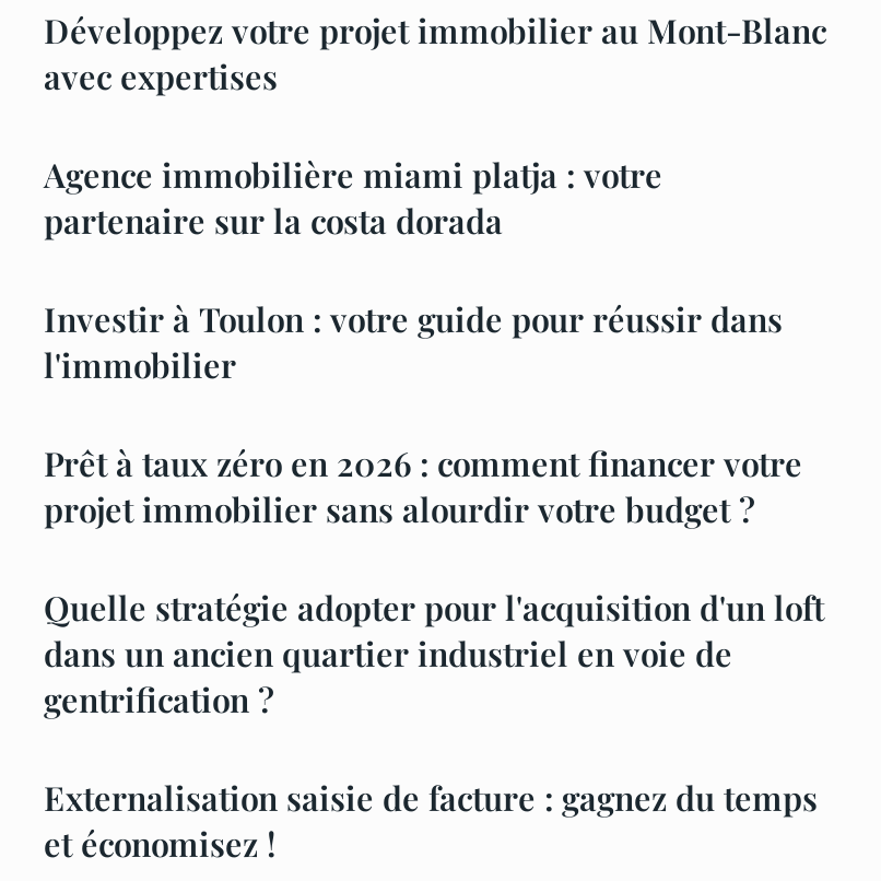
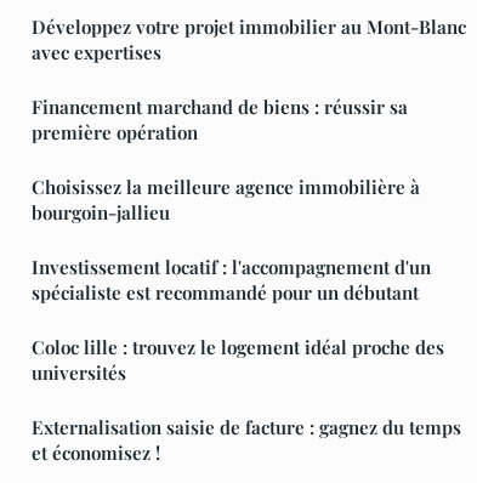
[44,154,662,244] Agence immobilière miami platja : votre | partenaire sur la costa dorada -> [32,95,408,145] Financement marchand de biens : réussir sa | première opération
[44,298,783,388] Investir à Toulon : votre guide pour réussir dans | l'immobilier -> [32,175,420,225] Choisissez la meilleure agence immobilière à | bourgoin-jallieu
[44,442,802,532] Prêt à taux zéro en 2026 : comment financer votre | projet immobilier sans alourdir votre budget ? -> [32,255,431,305] Investissement locatif : l'accompagnement d'un | spécialiste est recommandé pour un débutant
[44,587,824,722] Quelle stratégie adopter pour l'acquisition d'un loft | dans un ancien quartier industriel en voie de | gentrification ? -> [32,335,444,385] Coloc lille : trouvez le logement idéal proche des | universités

